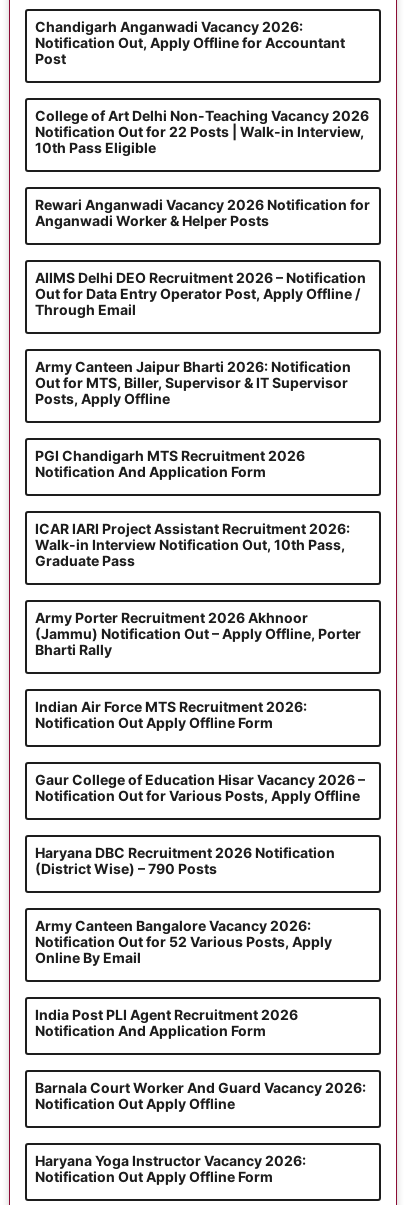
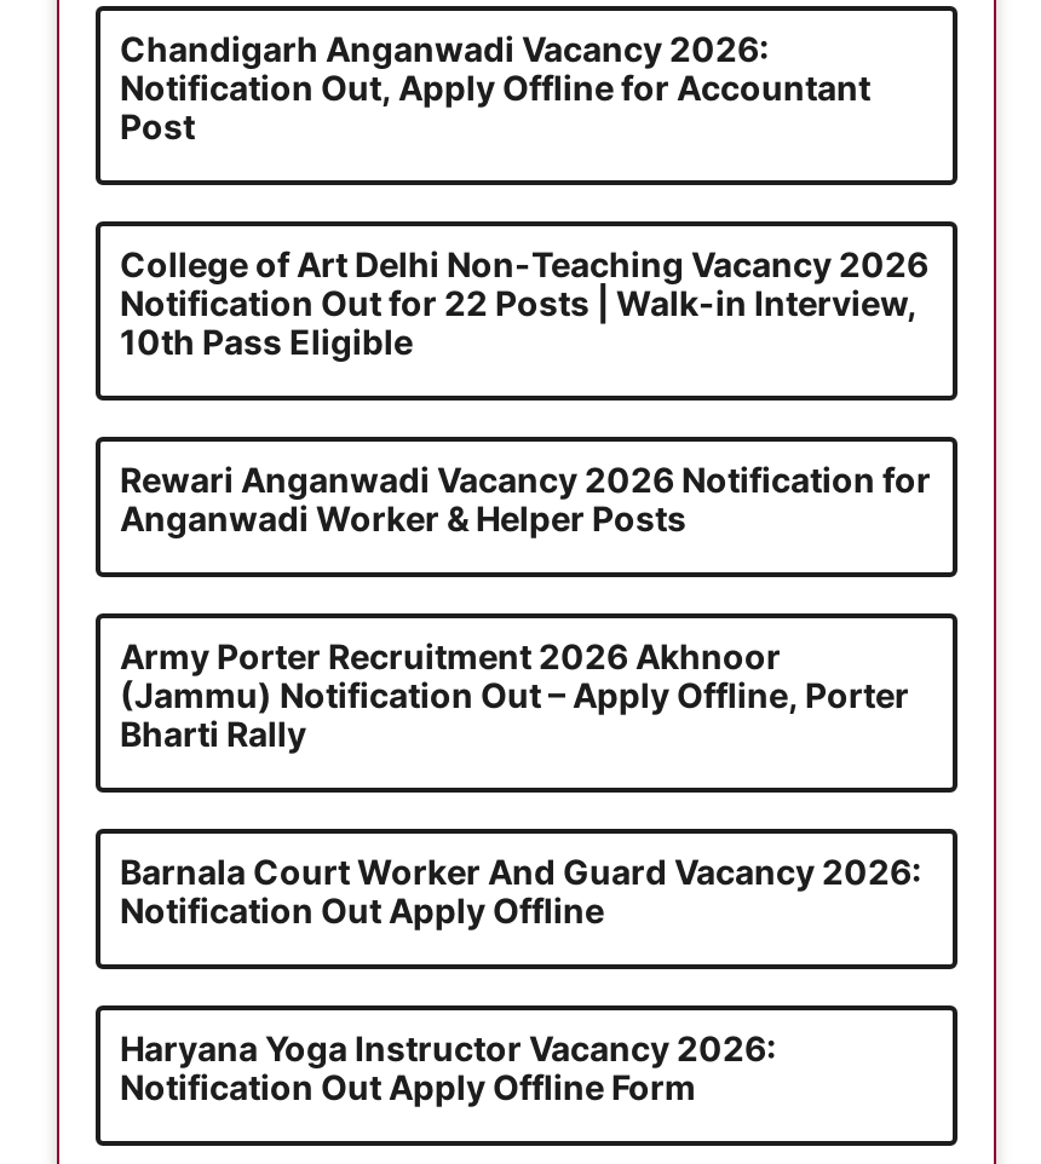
[35,269,366,569] AIIMS Delhi DEO Recruitment 2026 – Notification | Out for Data Entry Operator Post, Apply Offline / | Through Email | Army Canteen Jaipur Bharti 2026: Notification | Out for MTS, Biller, Supervisor & IT Supervisor | Posts, Apply Offline | PGI Chandigarh MTS Recruitment 2026 | Notification And Application Form | ICAR IARI Project Assistant Recruitment 2026: | Walk-in Interview Notification Out, 10th Pass, | Graduate Pass -> none
[35,698,365,1039] Indian Air Force MTS Recruitment 2026: | Notification Out Apply Offline Form | Gaur College of Education Hisar Vacancy 2026 – | Notification Out for Various Posts, Apply Offline | Haryana DBC Recruitment 2026 Notification | (District Wise) – 790 Posts | Army Canteen Bangalore Vacancy 2026: | Notification Out for 52 Various Posts, Apply | Online By Email | India Post PLI Agent Recruitment 2026 | Notification And Application Form -> none

